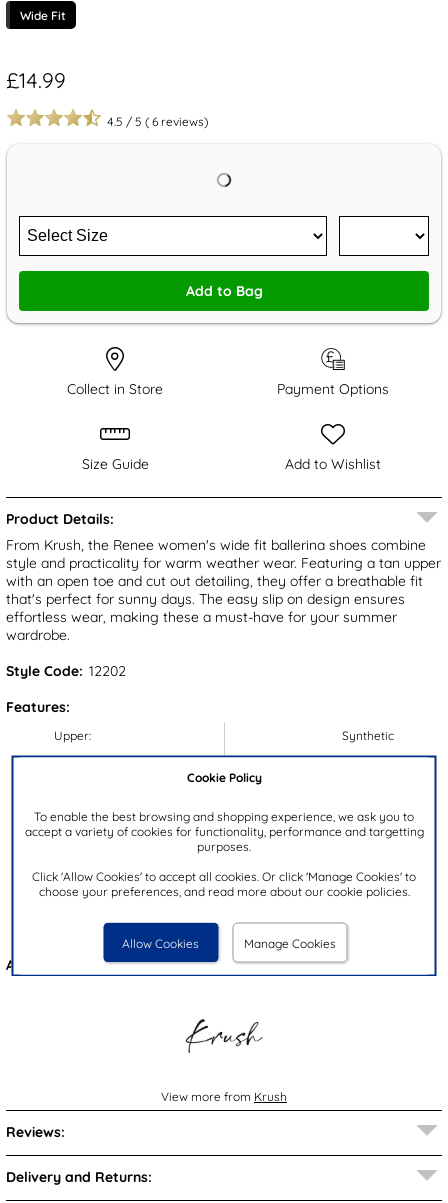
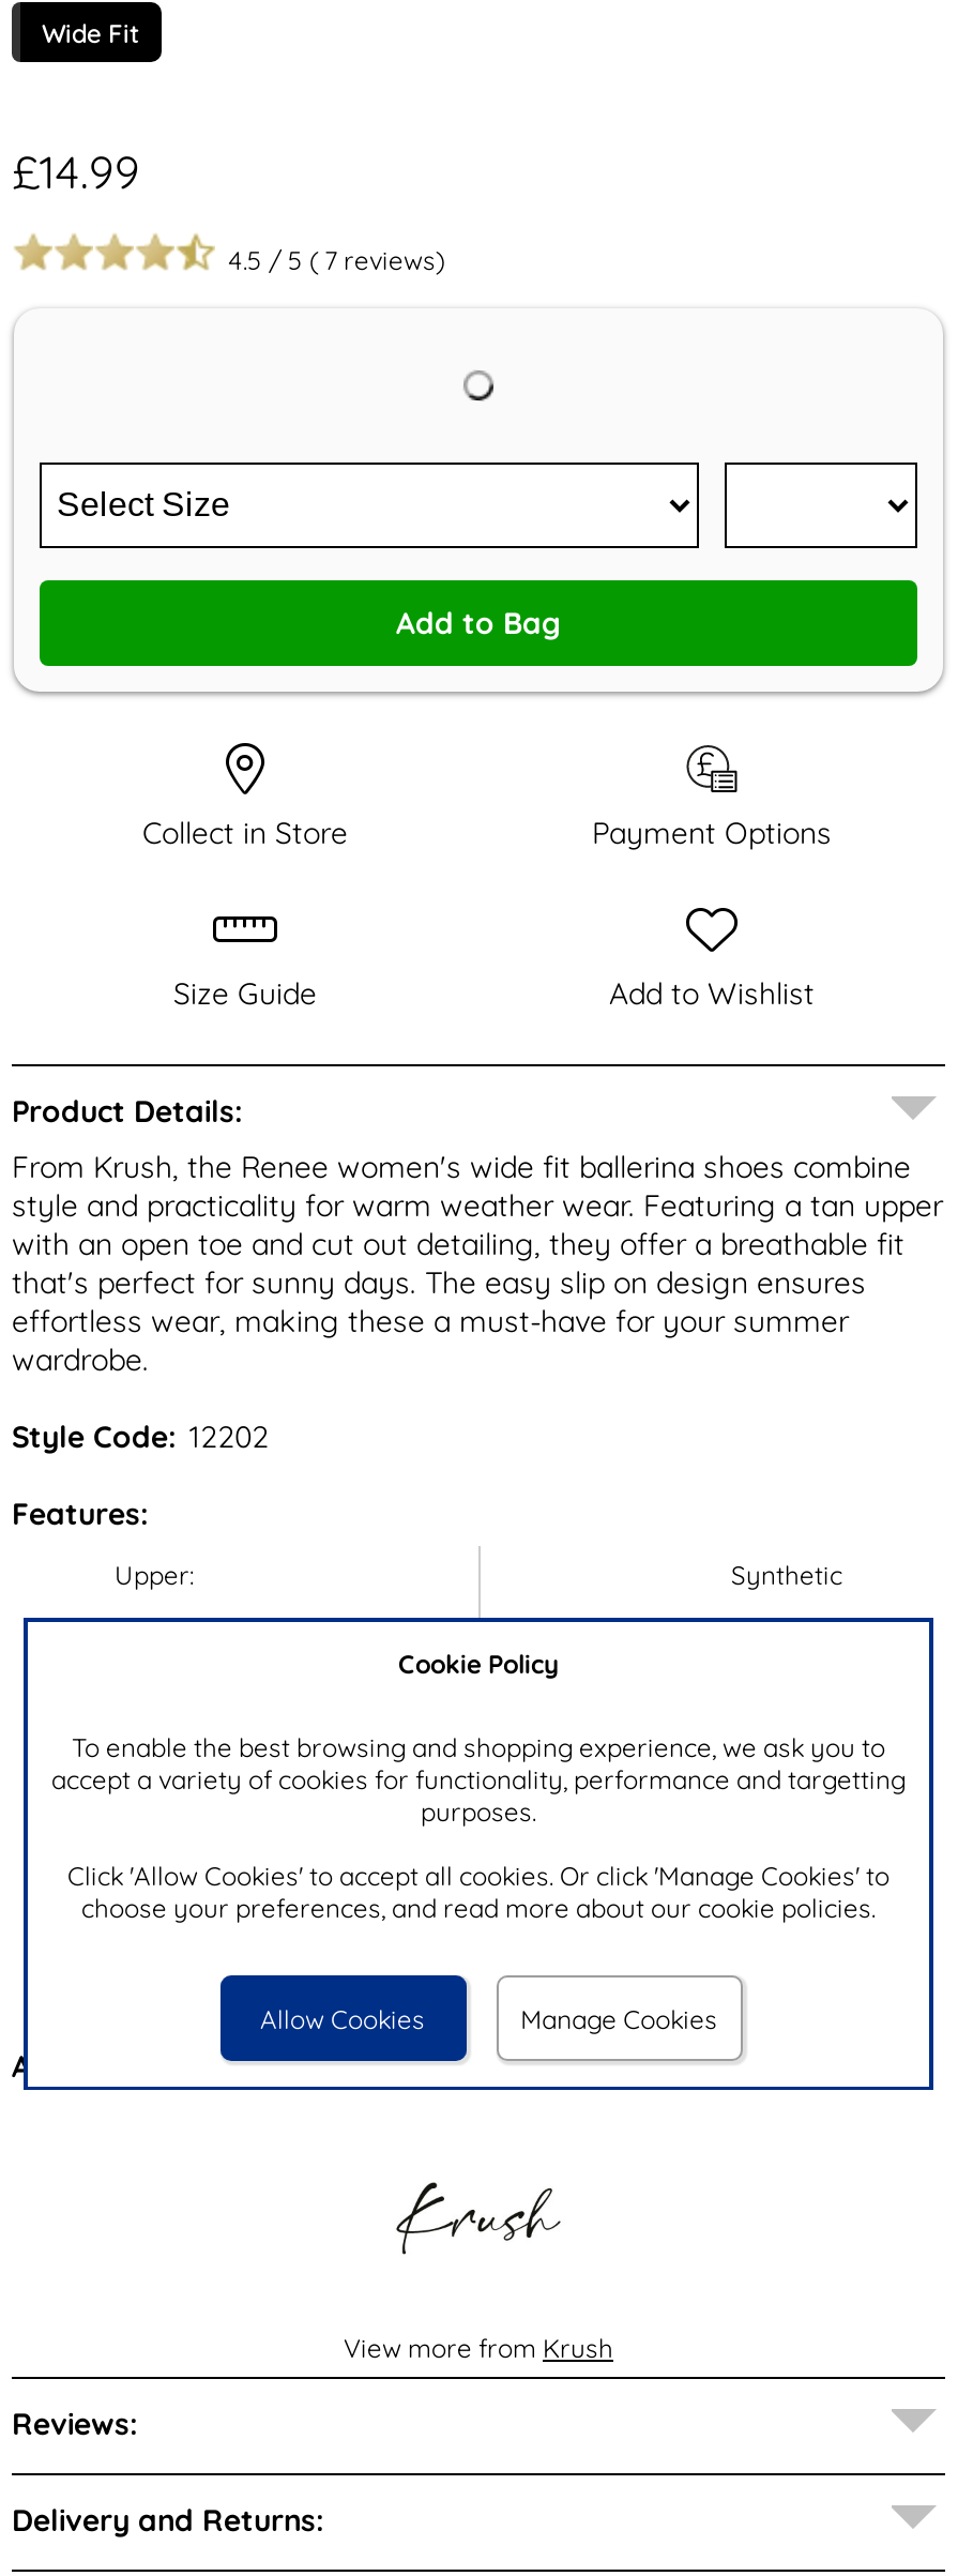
[107,114,208,129] 4.5 / 5 ( 6 reviews) -> [228,244,444,276] 4.5 / 5 ( 7 reviews)

